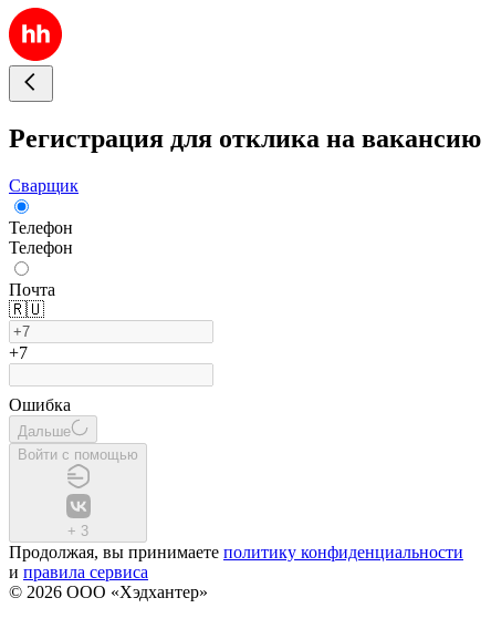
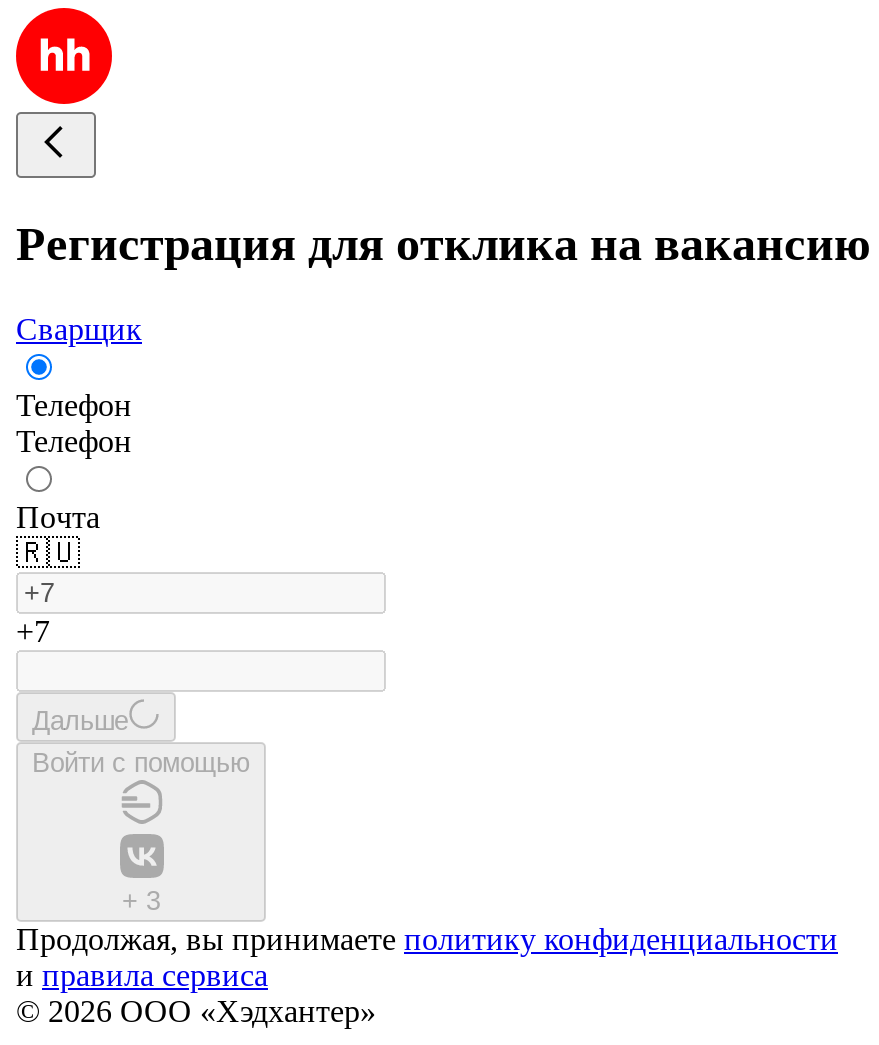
[9,395,71,414] Ошибка -> none

